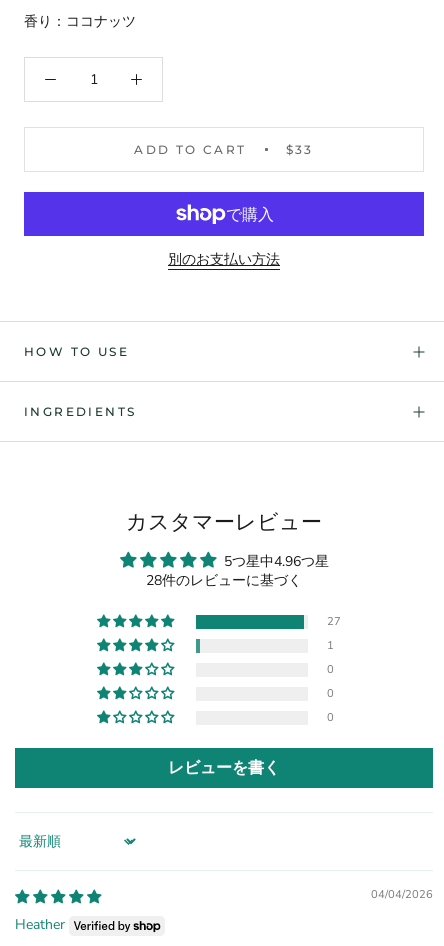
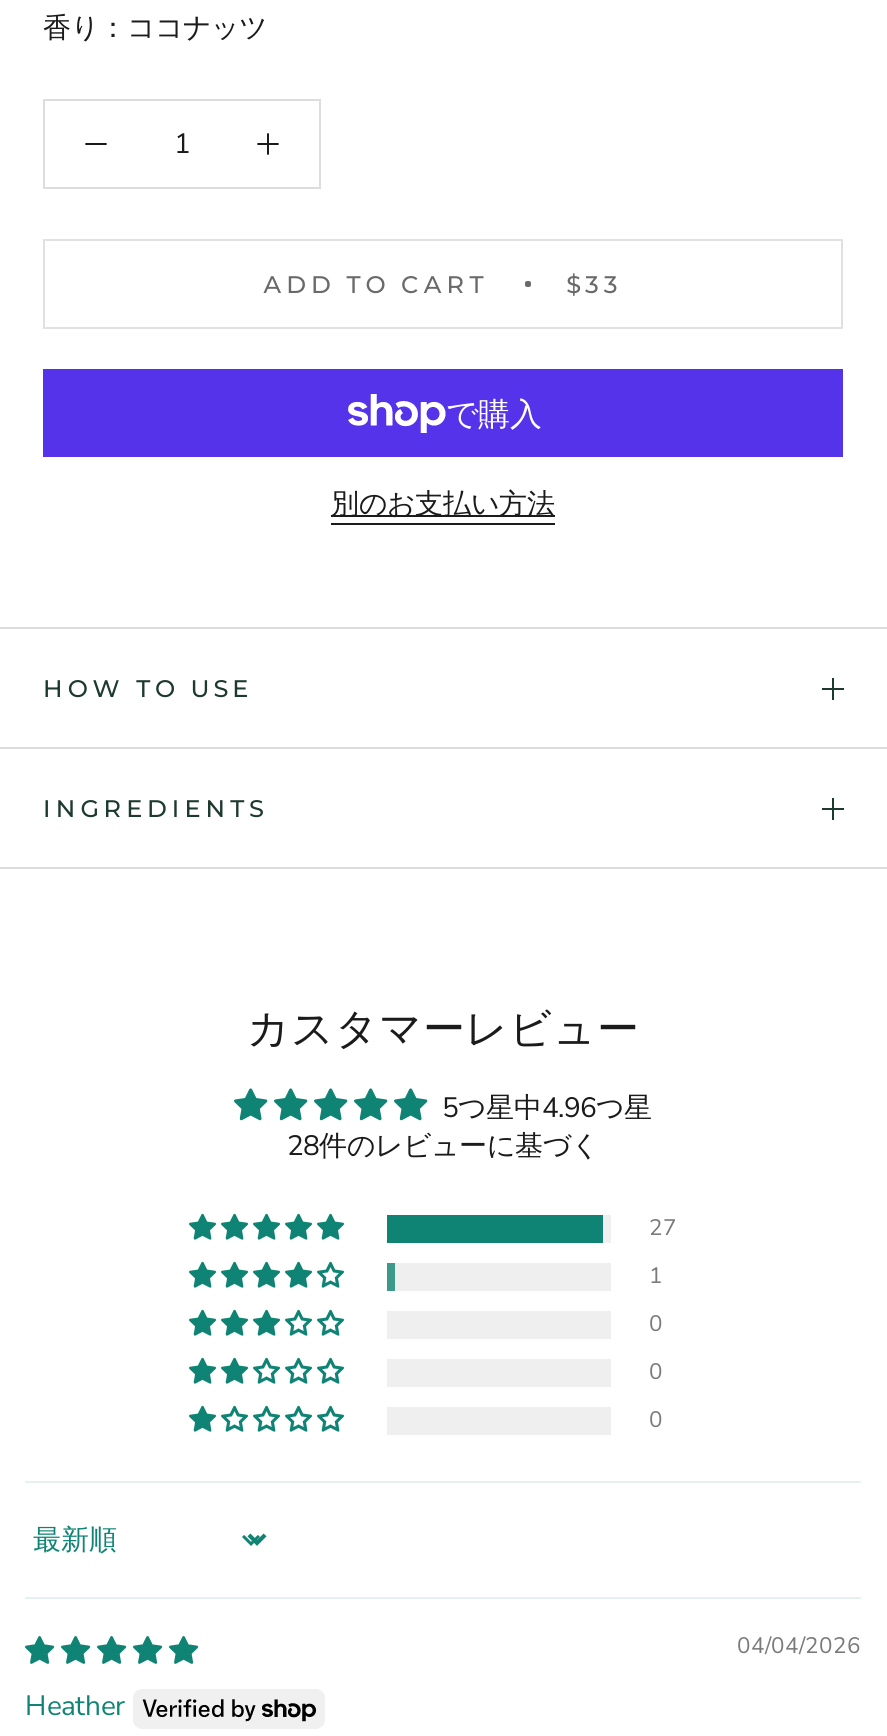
[168,757,280,779] レビューを書く -> none

